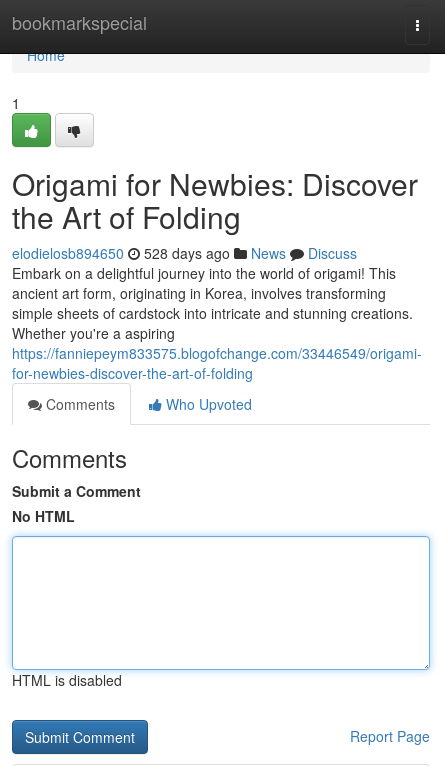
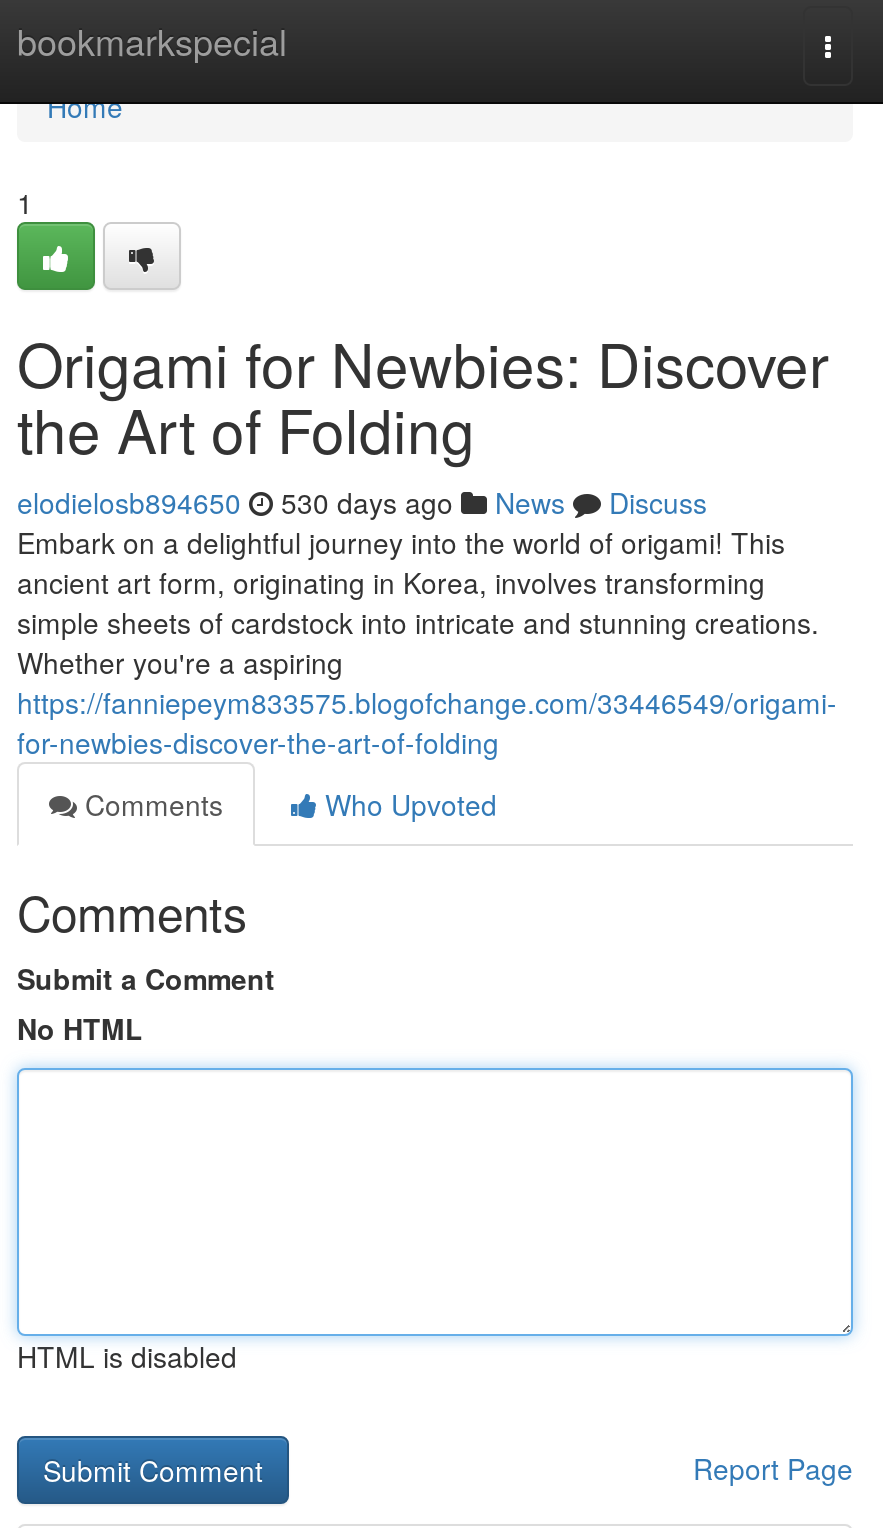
[12,243,357,263] elodielosb894650 528 days ago News Discuss -> [17,482,707,522] elodielosb894650 530 days ago News Discuss

